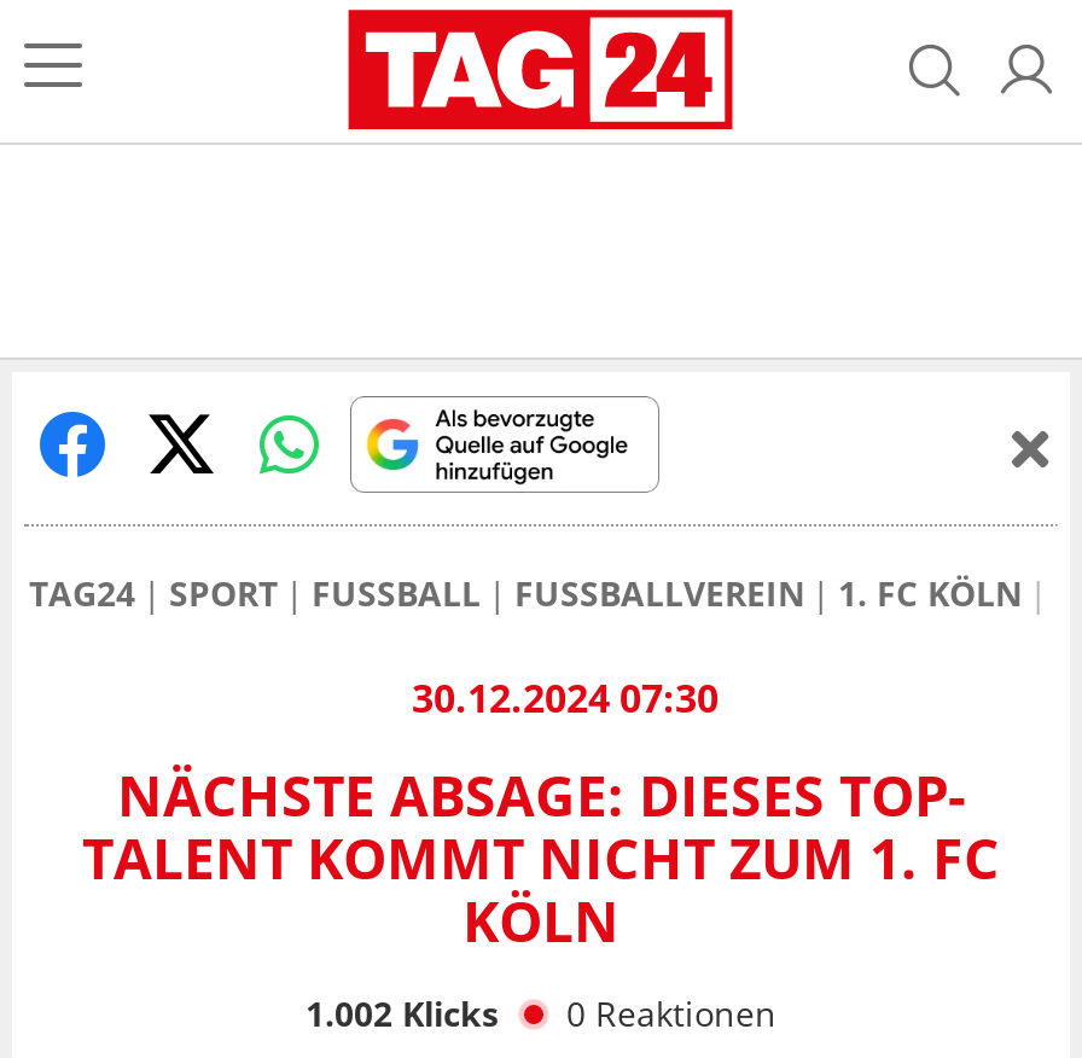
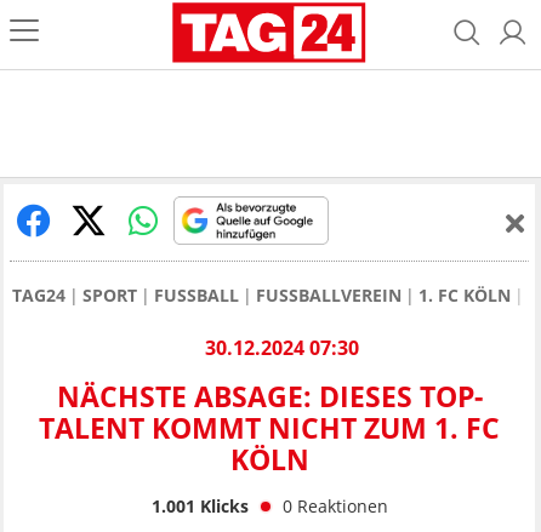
[306,990,776,1036] 1.002 Klicks 0 Reaktionen -> [151,494,388,517] 1.001 Klicks 0 Reaktionen

